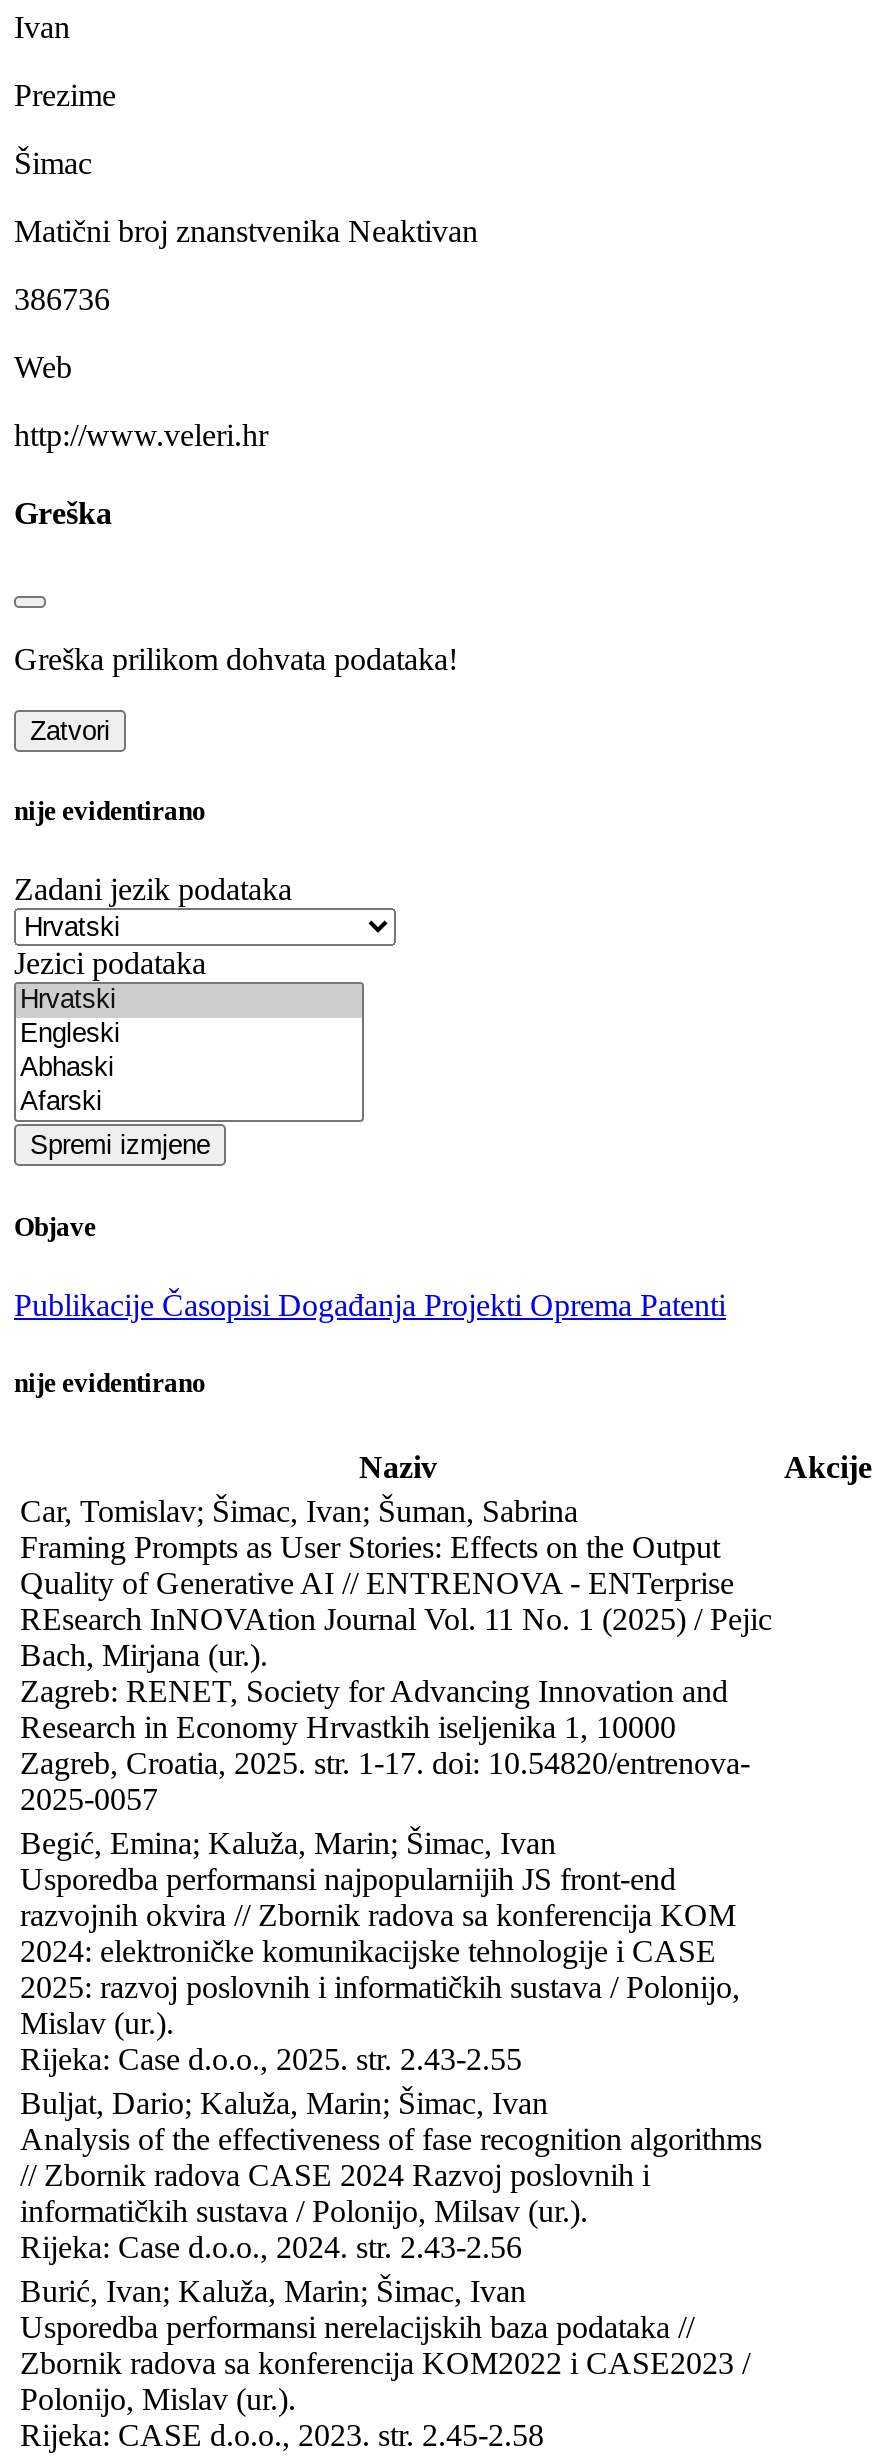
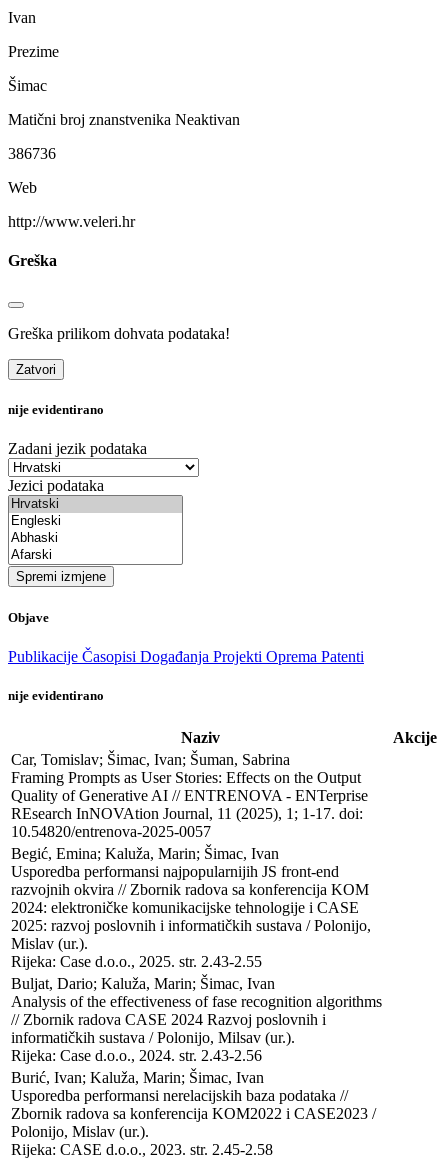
[20,1602,772,1816] REsearch InNOVAtion Journal Vol. 11 No. 1 (2025) / Pejic | Bach, Mirjana (ur.). | Zagreb: RENET, Society for Advancing Innovation and | Research in Economy Hrvastkih iseljenika 1, 10000 | Zagreb, Croatia, 2025. str. 1-17. doi: 10.54820/entrenova- | 2025-0057 -> [11,805,363,840] REsearch InNOVAtion Journal, 11 (2025), 1; 1-17. doi: | 10.54820/entrenova-2025-0057

